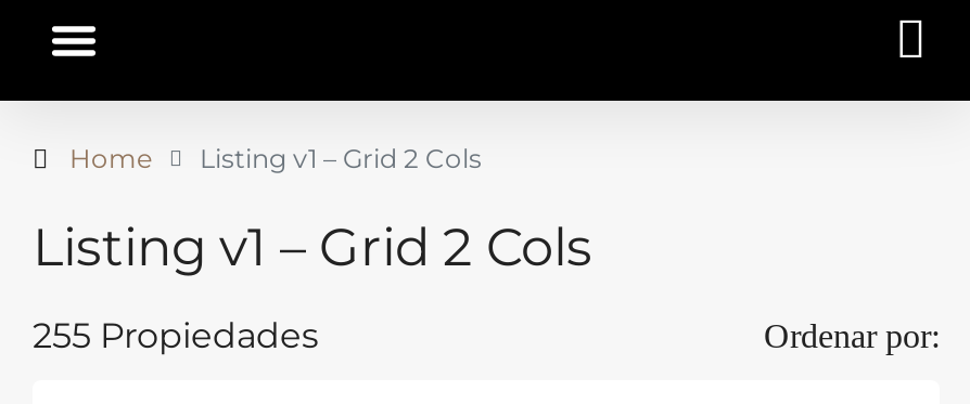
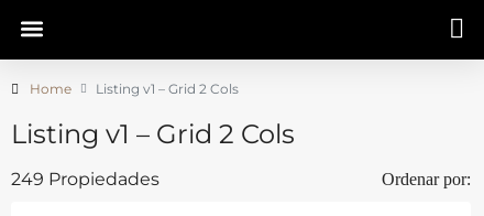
[33,315,319,356] 255 Propiedades -> [11,169,159,190] 249 Propiedades

